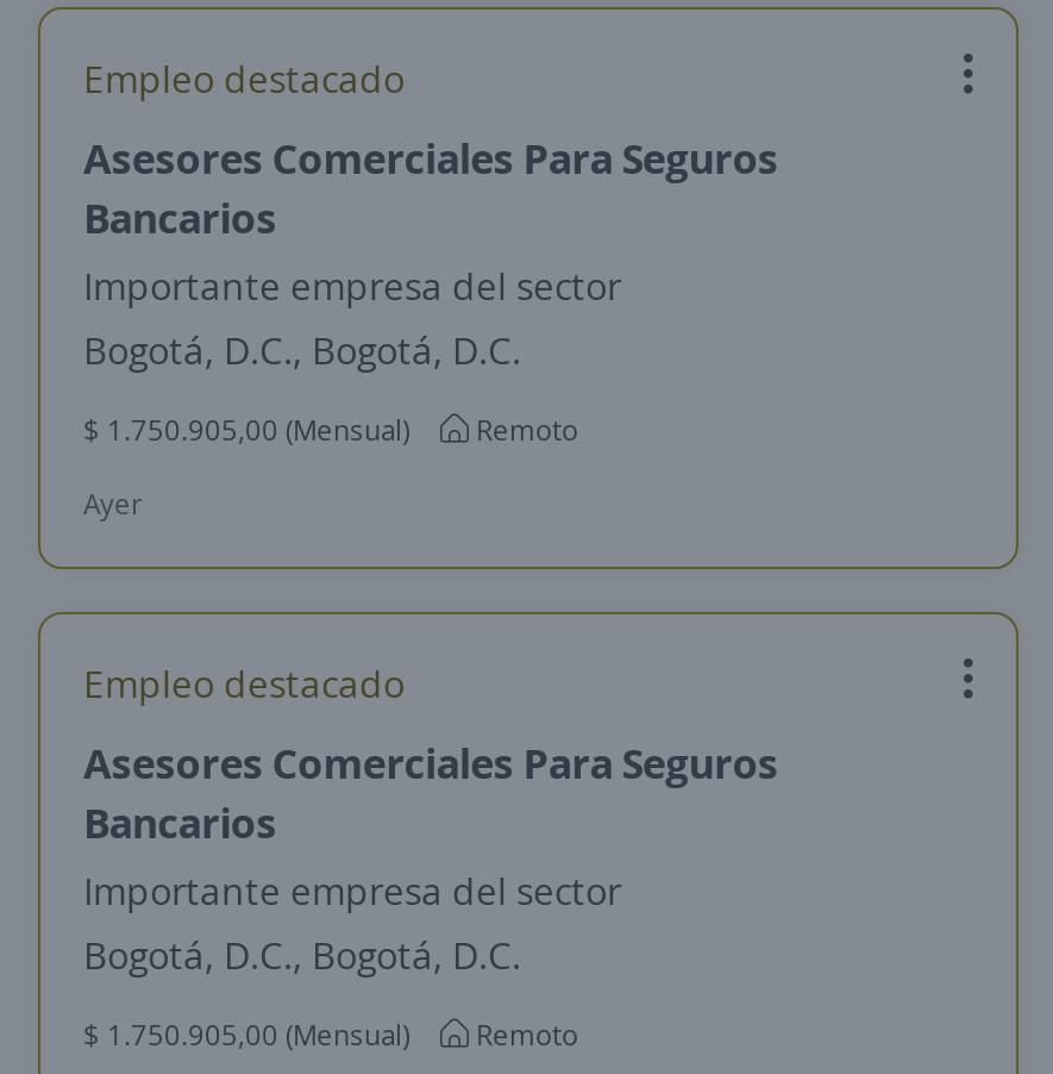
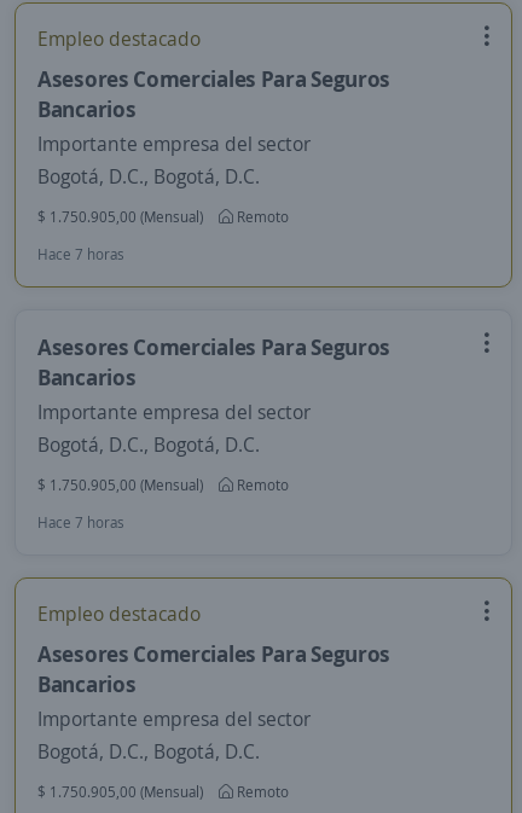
[83,483,143,524] Ayer -> [37,244,390,533] Hace 7 horas | Asesores Comerciales Para Seguros | Bancarios | Importante empresa del sector | Bogotá, D.C., Bogotá, D.C. | $ 1.750.905,00 (Mensual) | Remoto | Hace 7 horas

